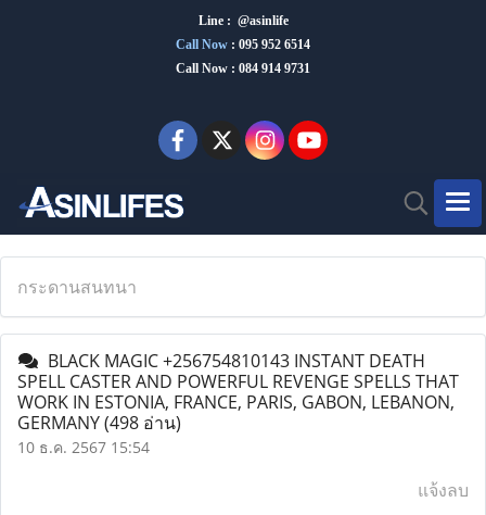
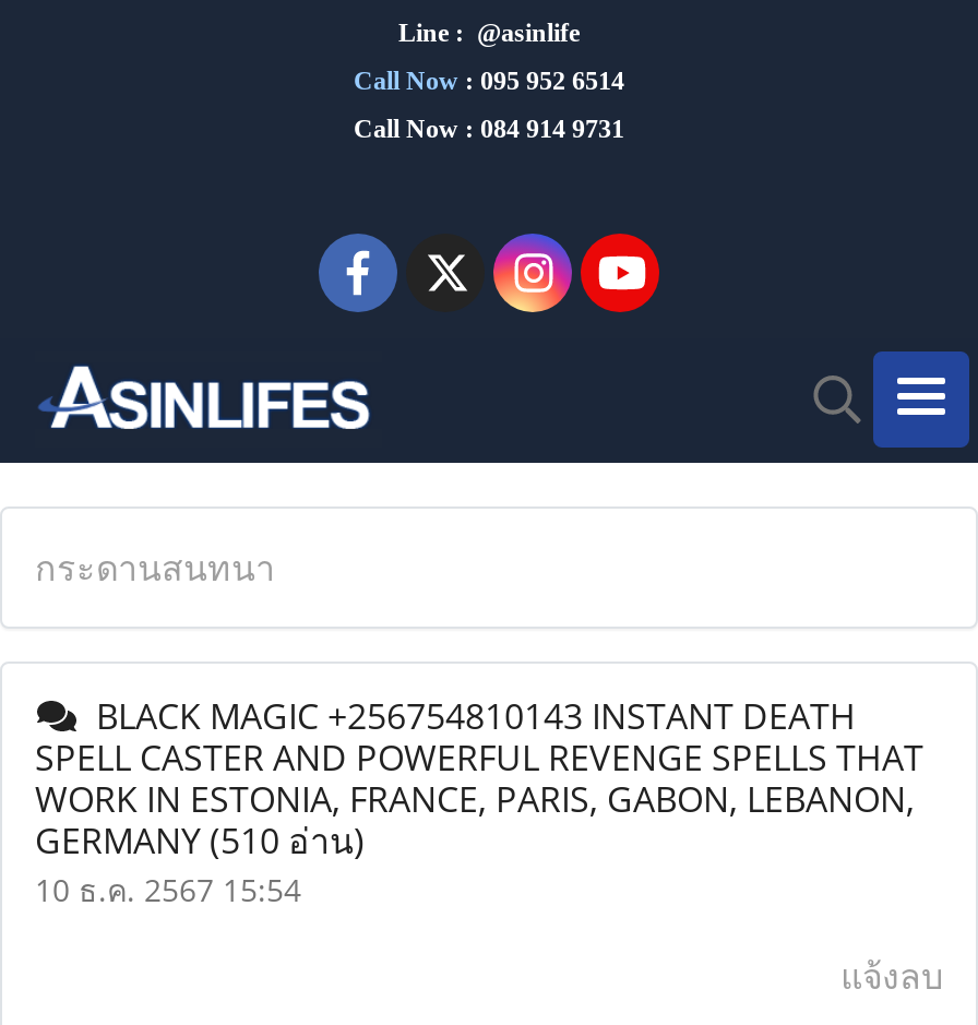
[17,411,181,435] GERMANY (498 อ่าน) -> [35,817,365,865] GERMANY (510 อ่าน)

